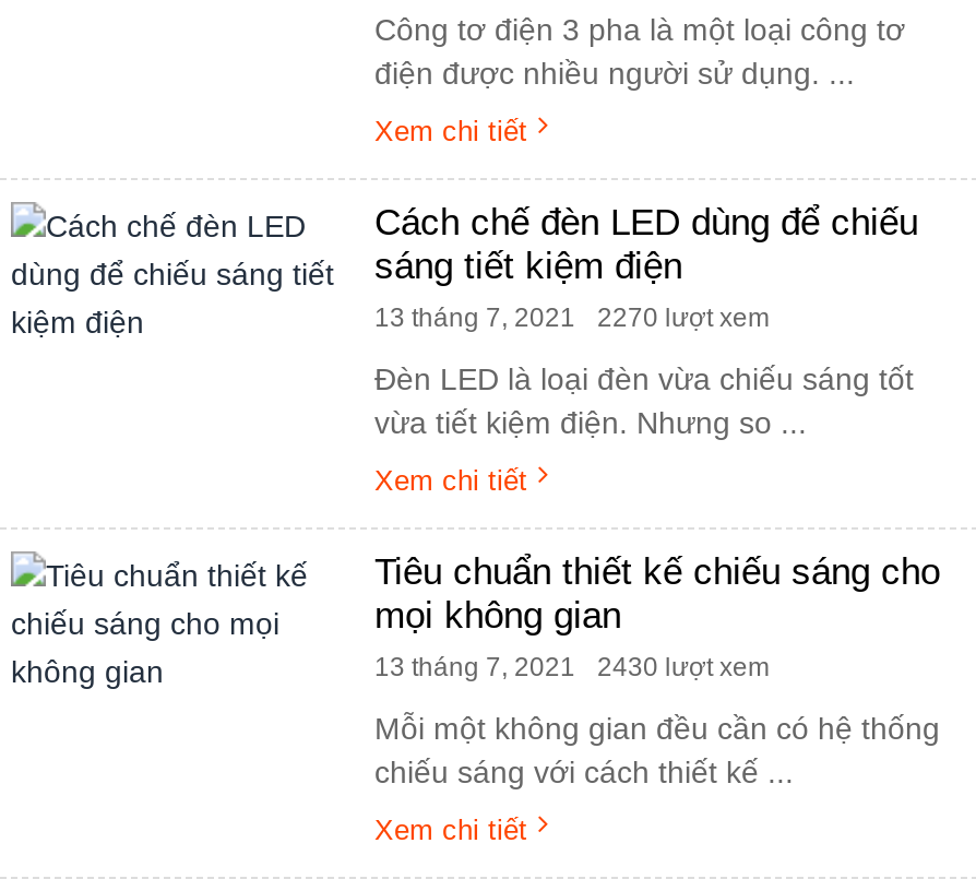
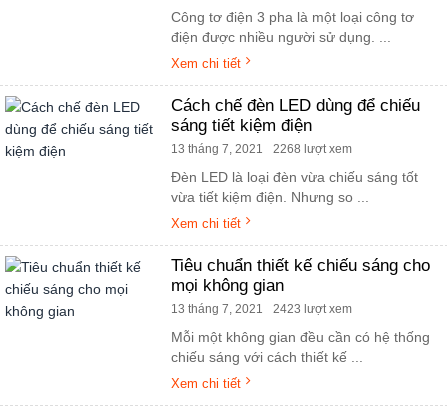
[374,302,783,332] 13 tháng 7, 2021 2270 lượt xem -> [171,142,358,156] 13 tháng 7, 2021 2268 lượt xem
[374,651,783,682] 13 tháng 7, 2021 2430 lượt xem -> [171,302,358,316] 13 tháng 7, 2021 2423 lượt xem

